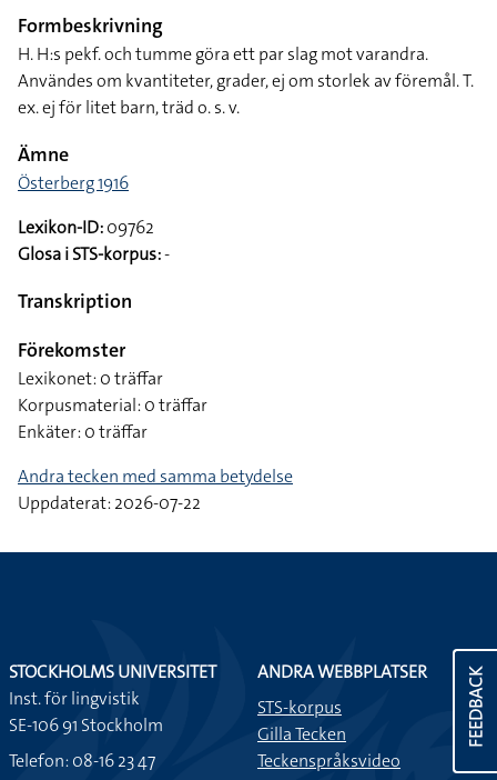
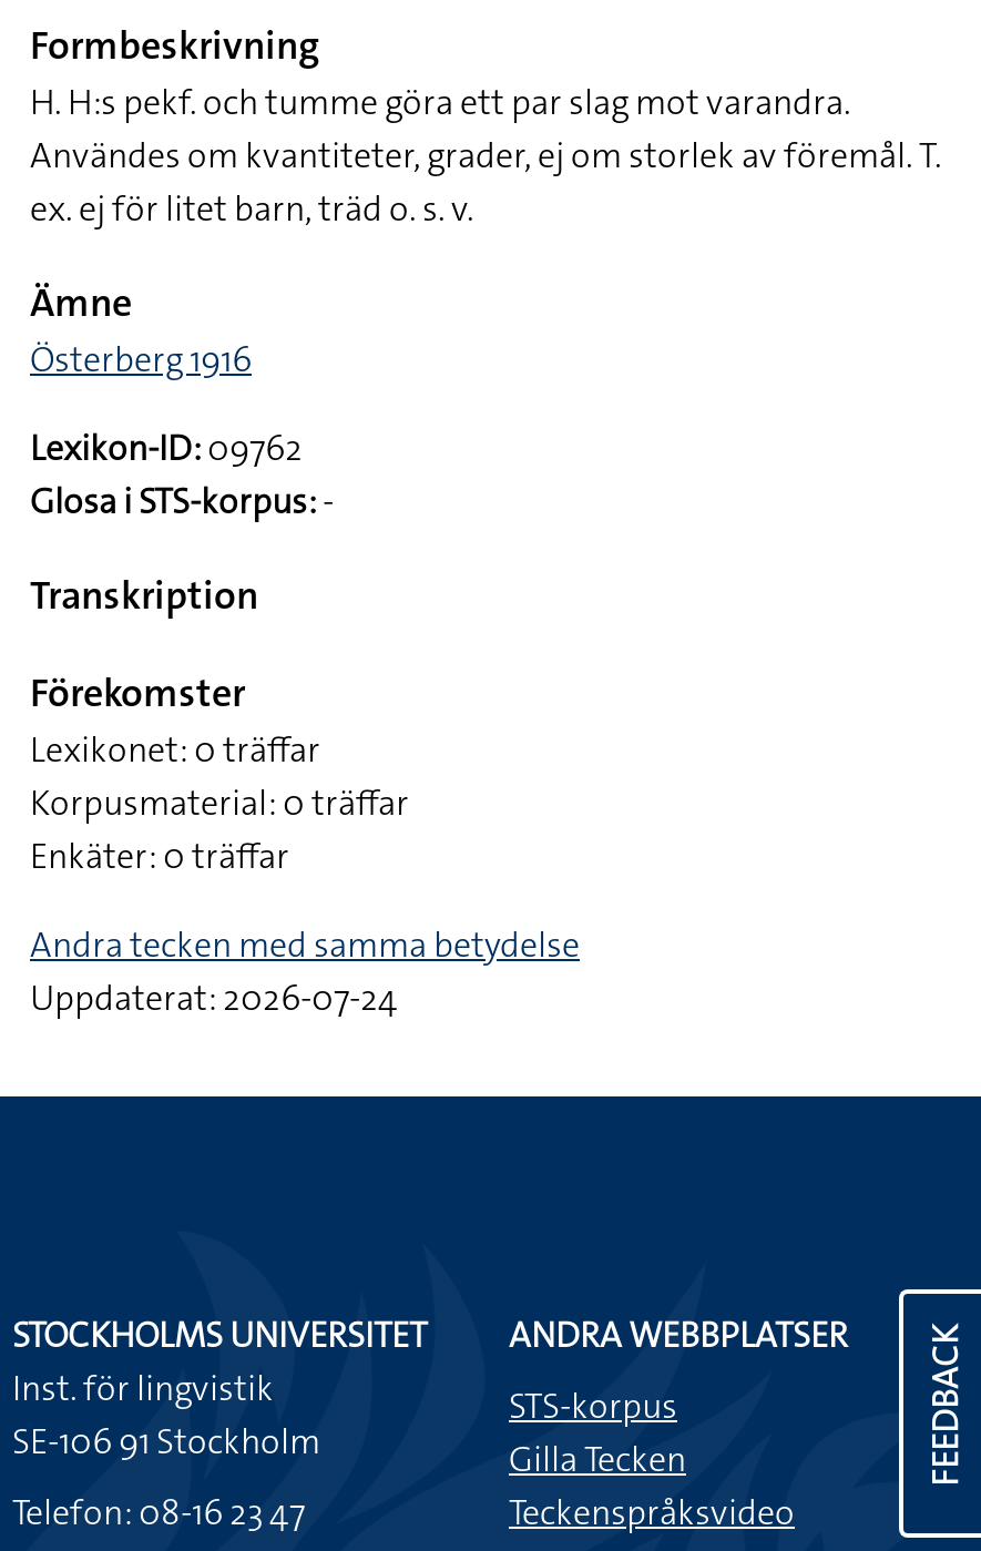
[18,491,201,514] Uppdaterat: 2026-07-22 -> [30,975,398,1021] Uppdaterat: 2026-07-24

